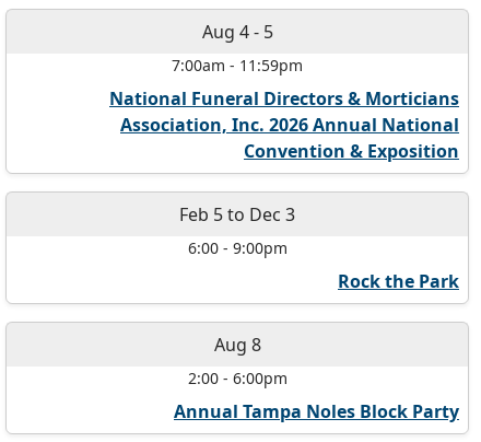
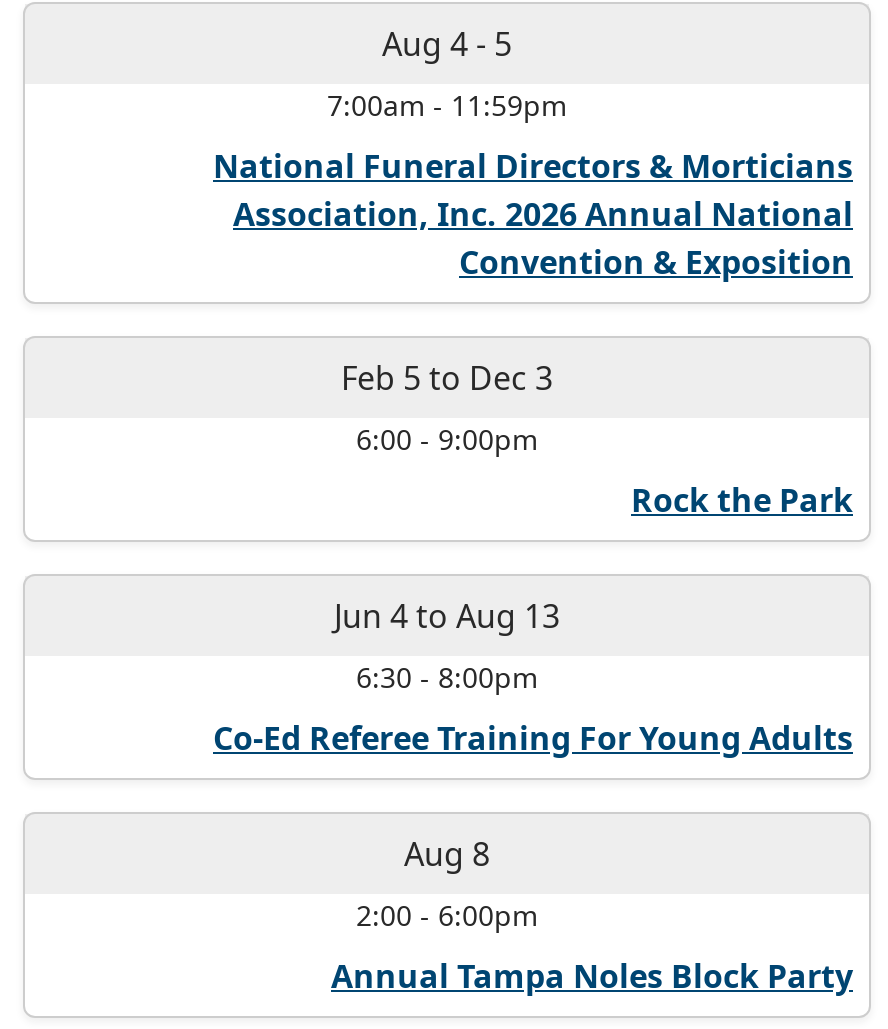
none -> [213,595,853,761] Jun 4 to Aug 13 | 6:30 - 8:00pm | Co-Ed Referee Training For Young Adults

